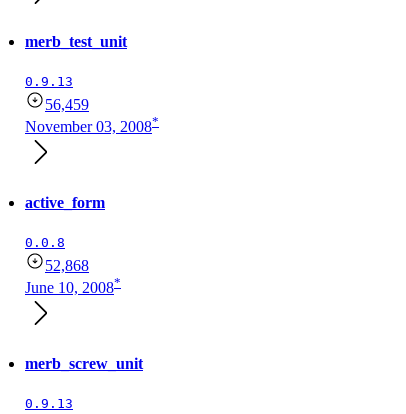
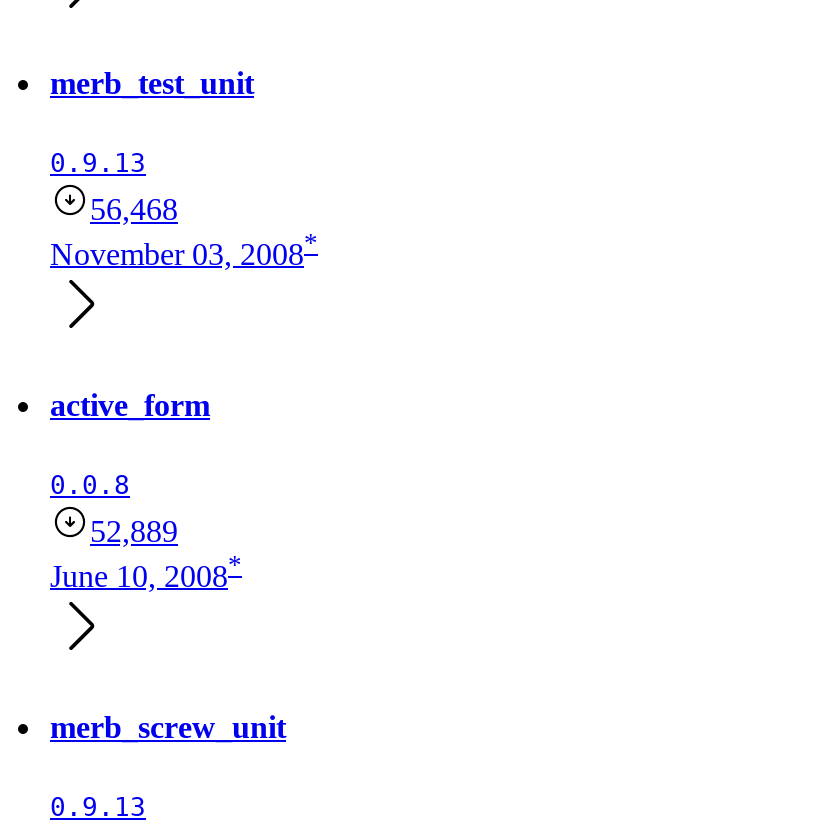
[45,96,89,113] 56,459 -> [90,192,178,226] 56,468
[45,257,89,274] 52,868 -> [90,514,178,548] 52,889

